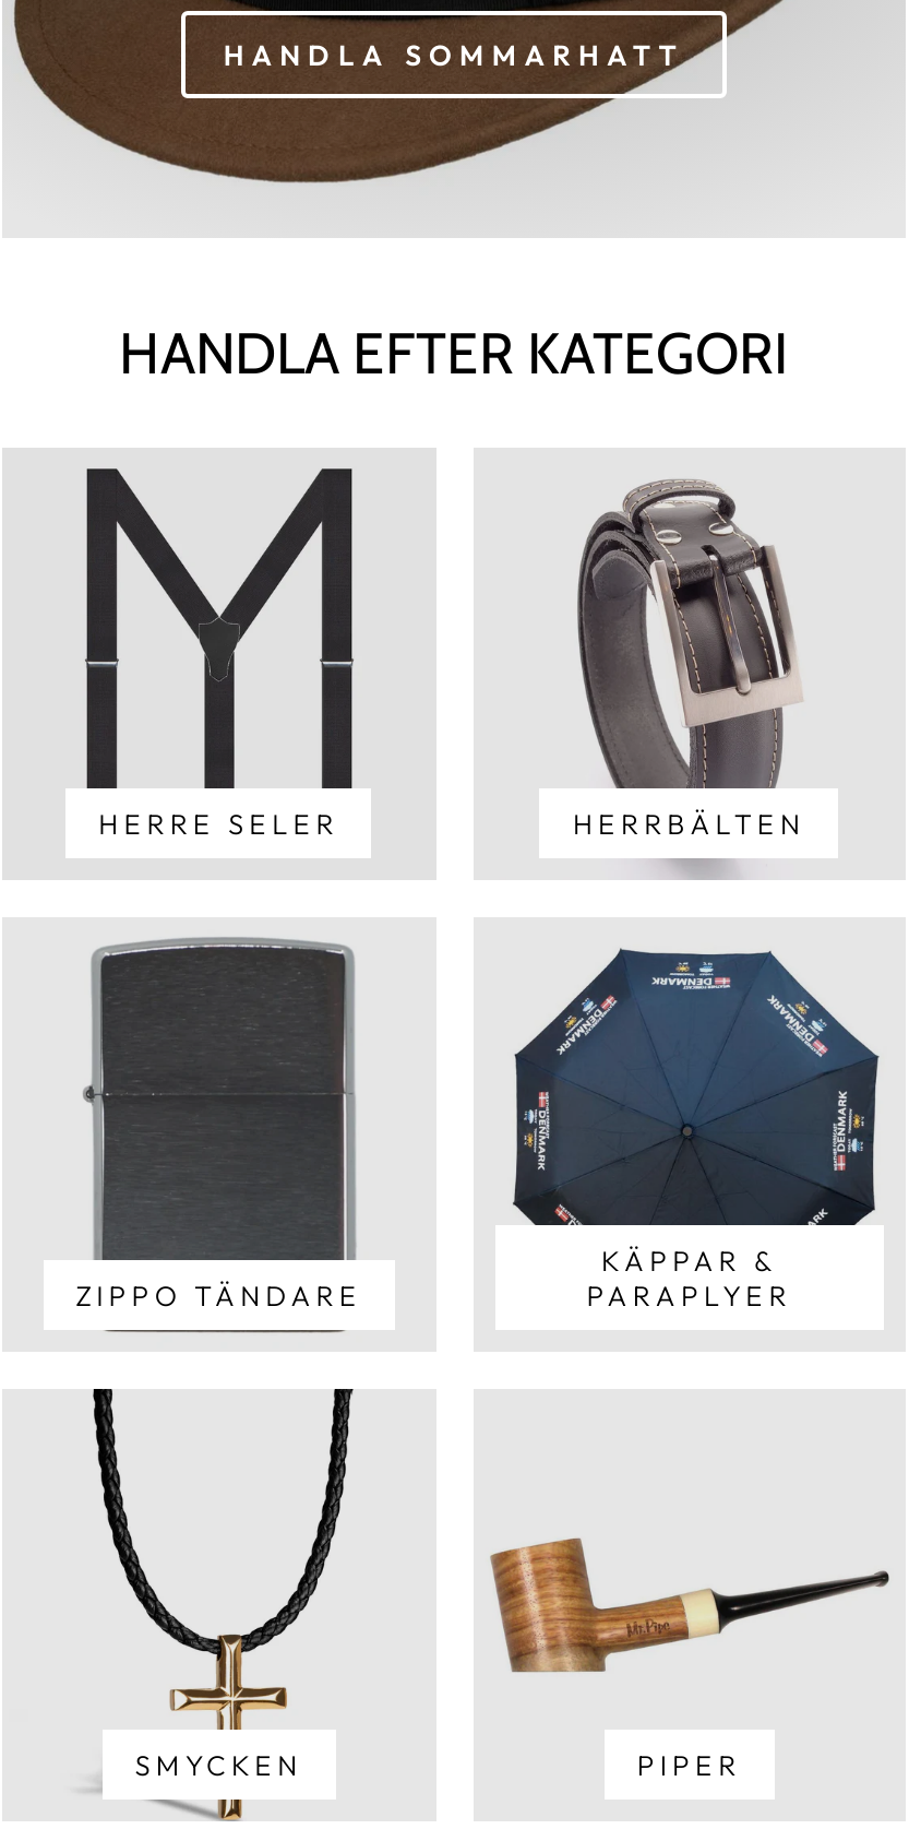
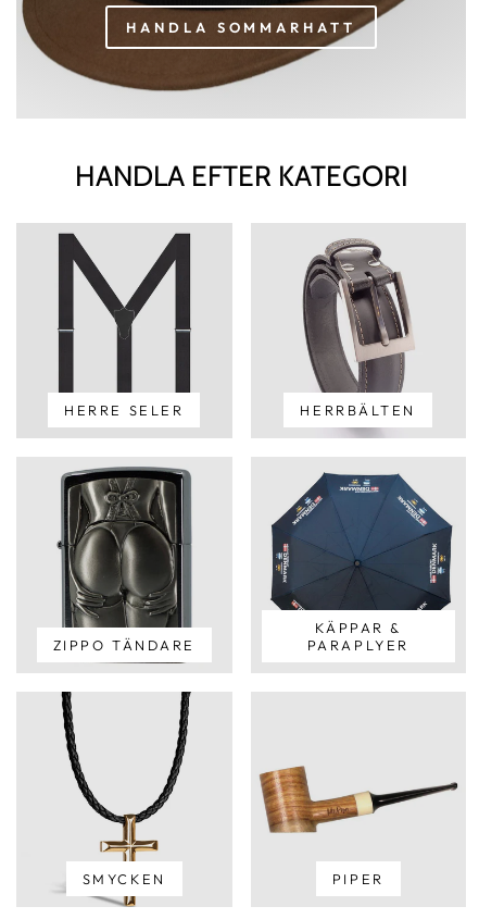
[96,941,349,1260] [image] -> [60,468,190,628] [image]

